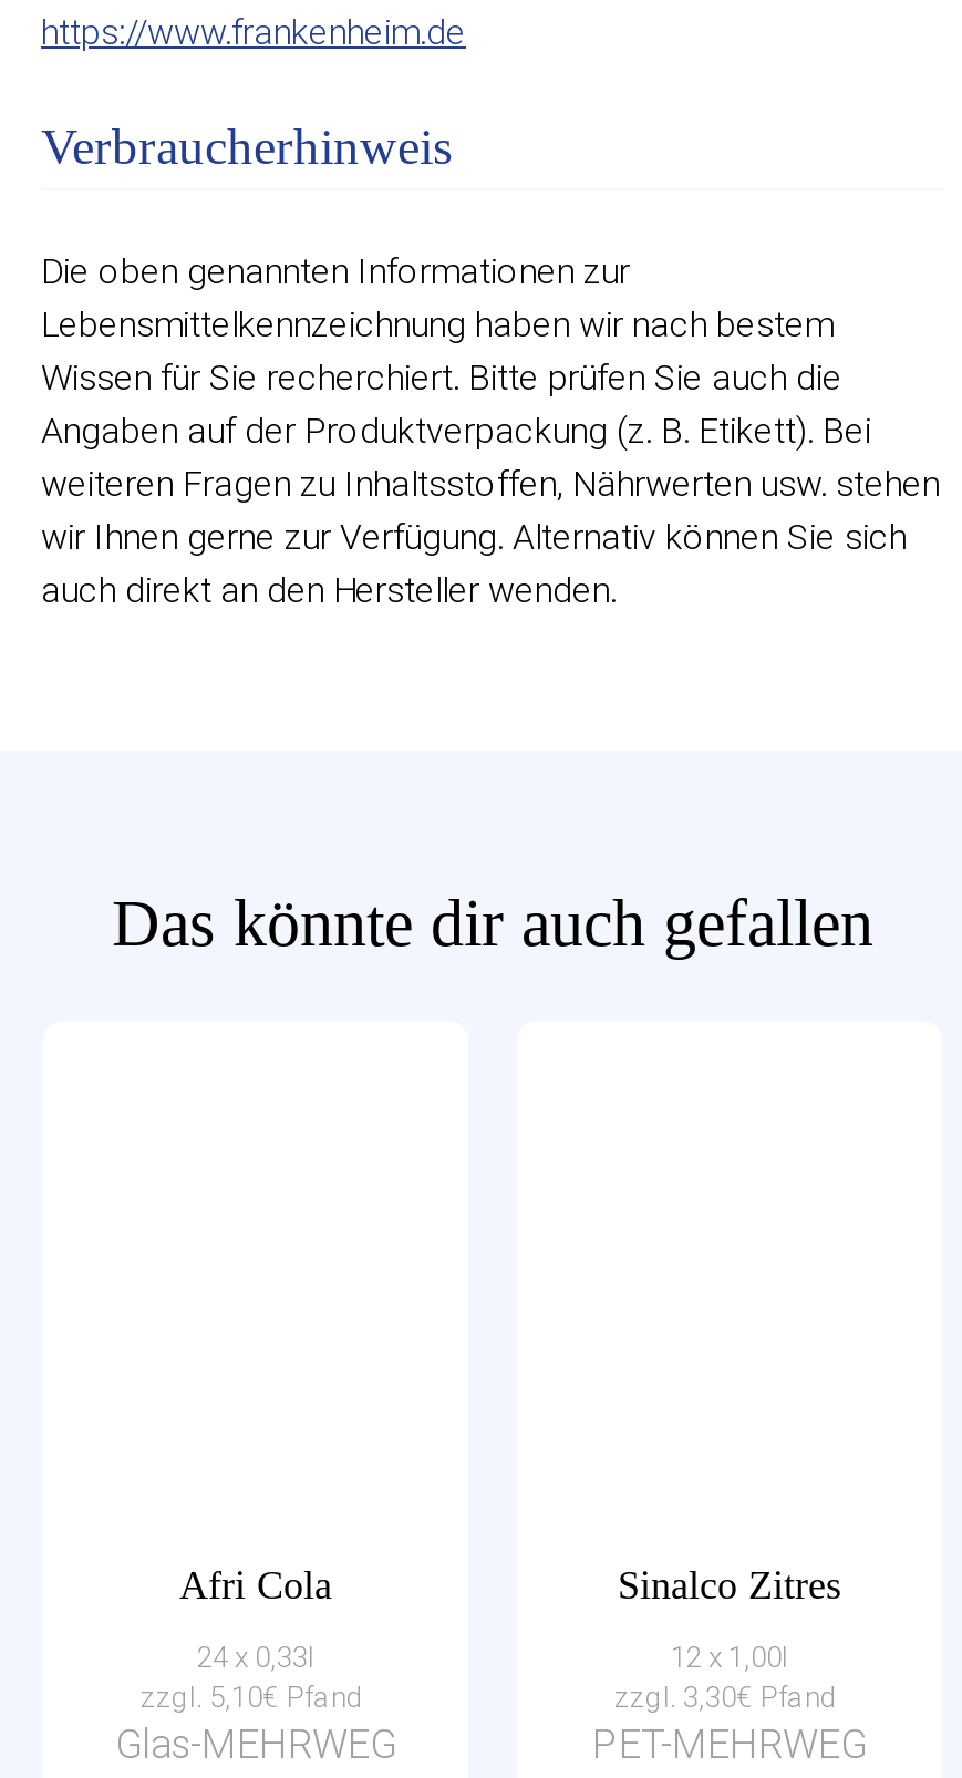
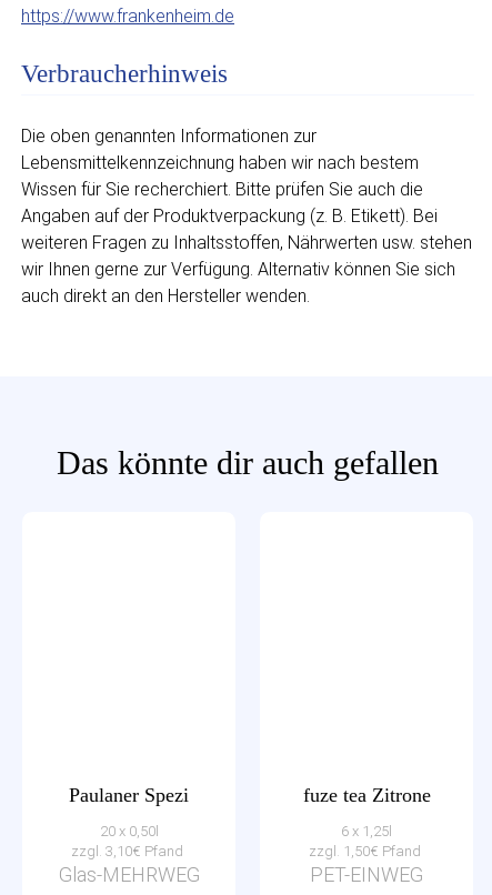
[179,1563,332,1607] Afri Cola -> [69,784,189,806] Paulaner Spezi
[618,1563,841,1607] Sinalco Zitres -> [303,784,430,806] fuze tea Zitrone
[141,1640,371,1713] 24 x 0,33l | zzgl. 5,10€ Pfand -> [71,823,187,859] 20 x 0,50l | zzgl. 3,10€ Pfand
[592,1640,867,1766] 12 x 1,00l | zzgl. 3,30€ Pfand | PET-MEHRWEG -> [309,823,424,886] 6 x 1,25l | zzgl. 1,50€ Pfand | PET-EINWEG

